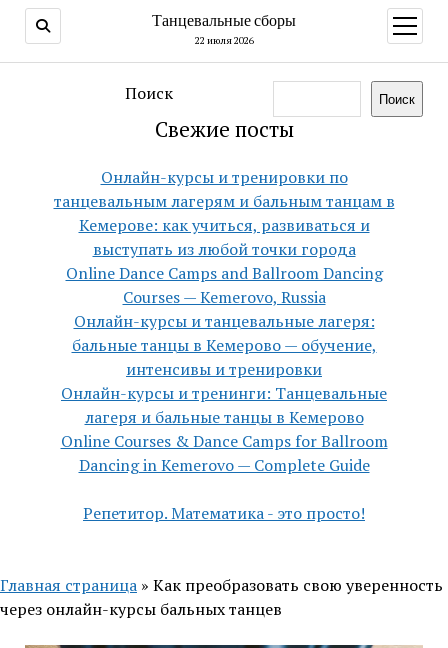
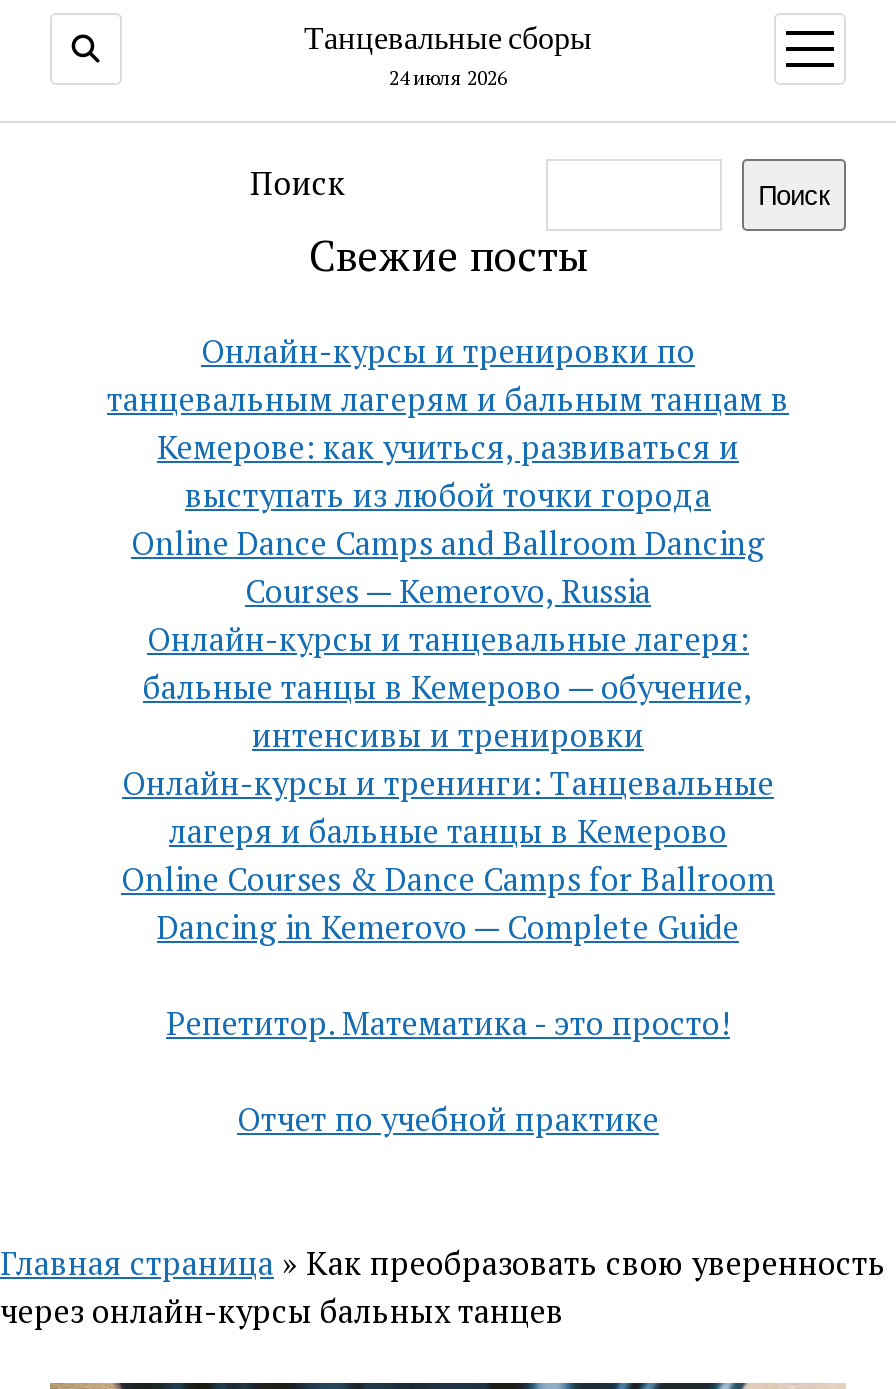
[194,34,253,47] 22 июля 2026 -> [389,65,507,91] 24 июля 2026
none -> [237,1097,659,1141] Отчет по учебной практике

